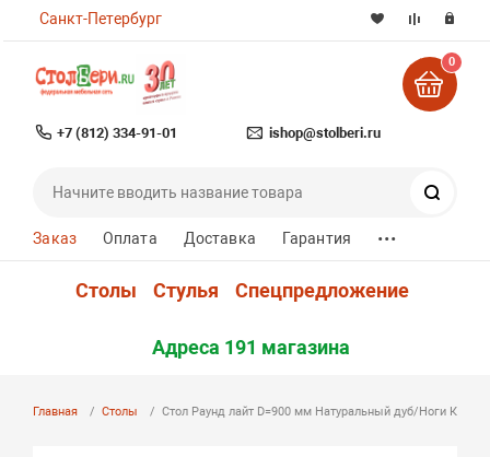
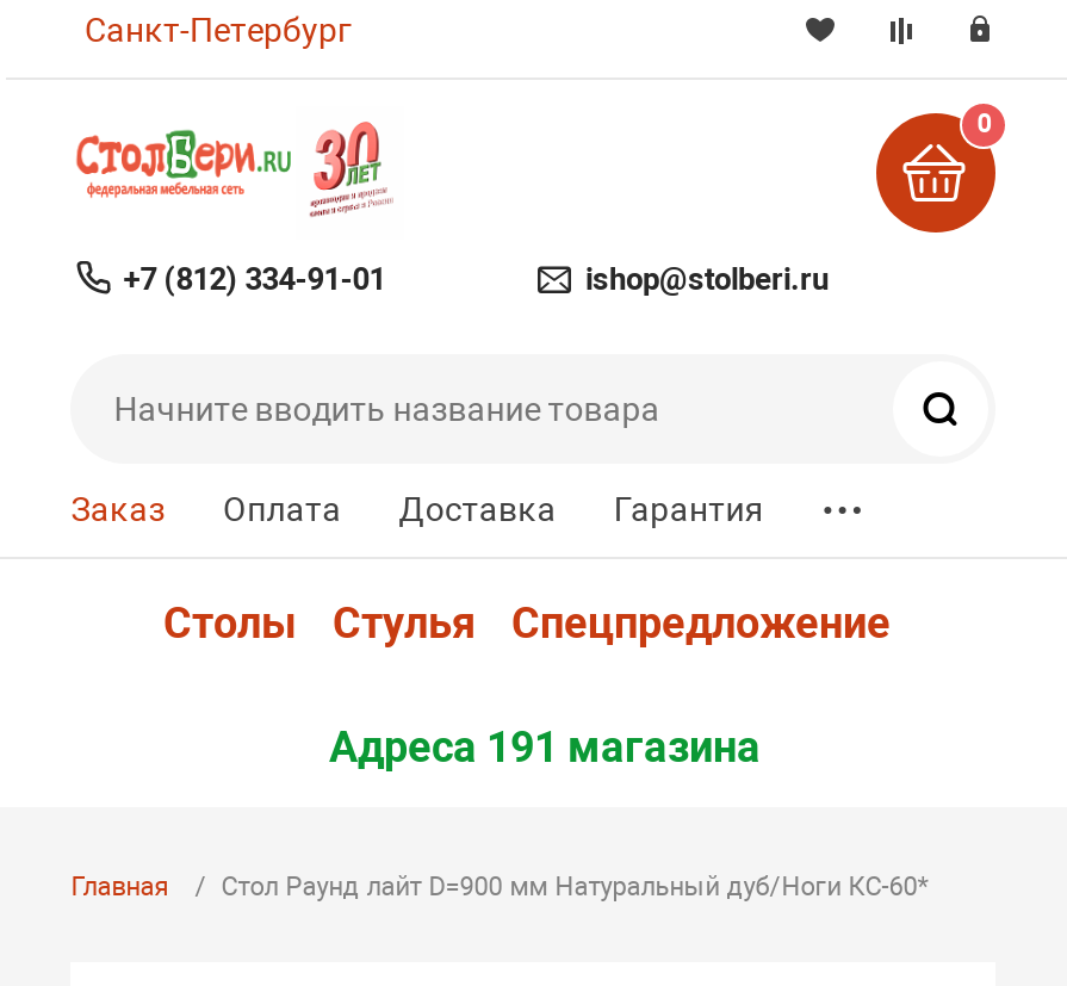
[102,405,138,419] Столы -> none

